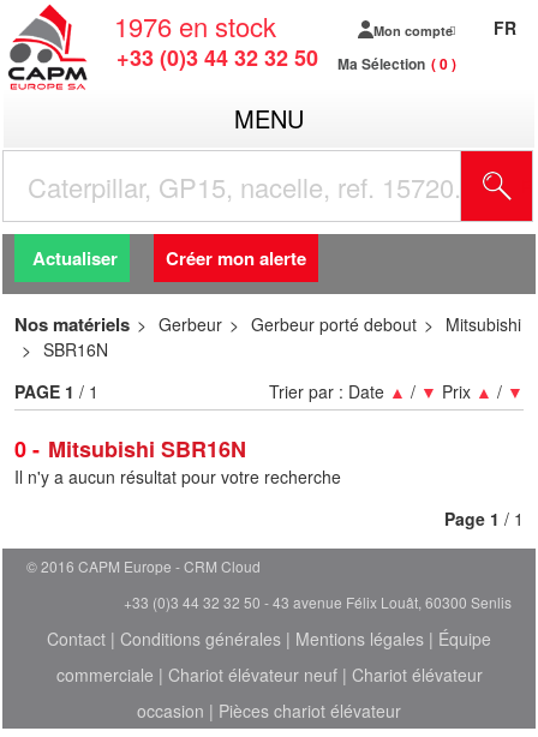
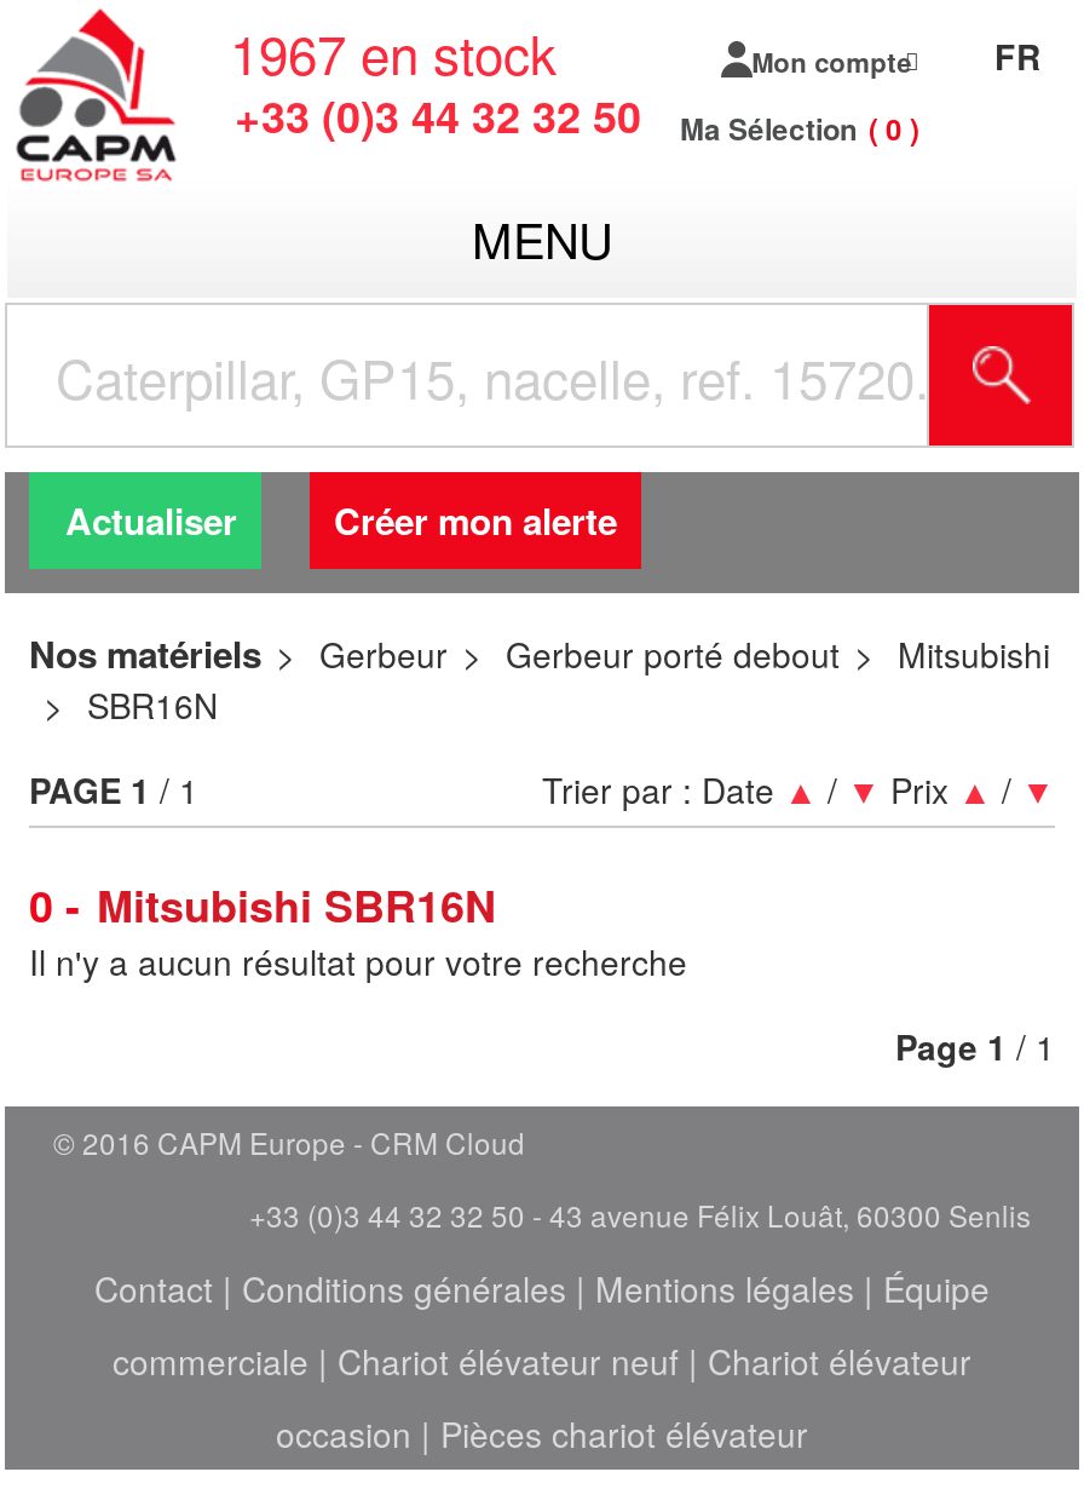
[114,7,276,44] 1976 en stock -> [230,15,557,90] 1967 en stock

